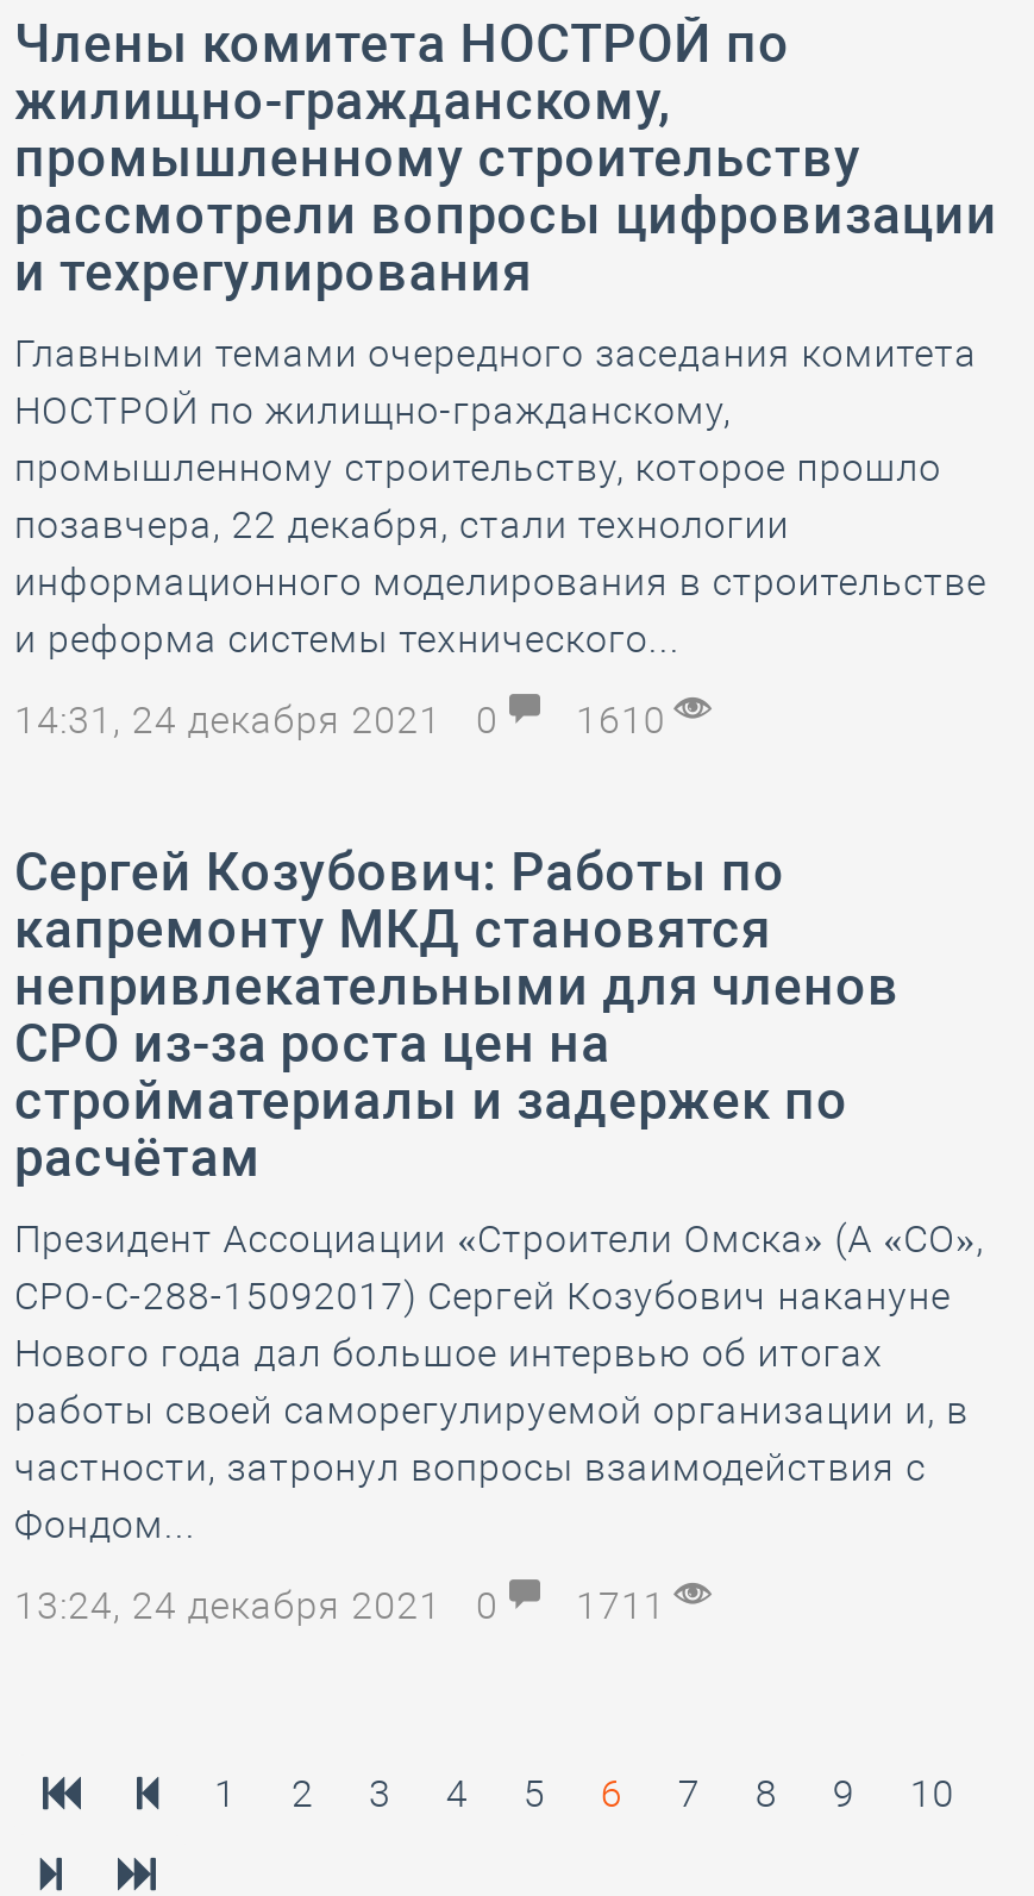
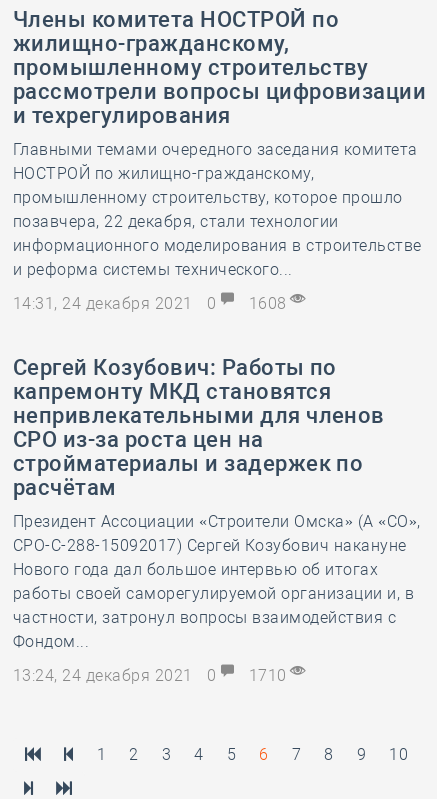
[14,697,677,743] 14:31, 24 декабря 2021 0 1610 -> [13,294,291,313] 14:31, 24 декабря 2021 0 1608
[14,1583,677,1628] 13:24, 24 декабря 2021 0 1711 -> [13,666,291,685] 13:24, 24 декабря 2021 0 1710

